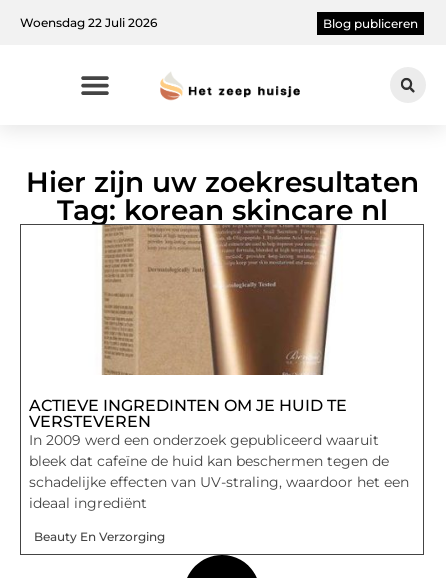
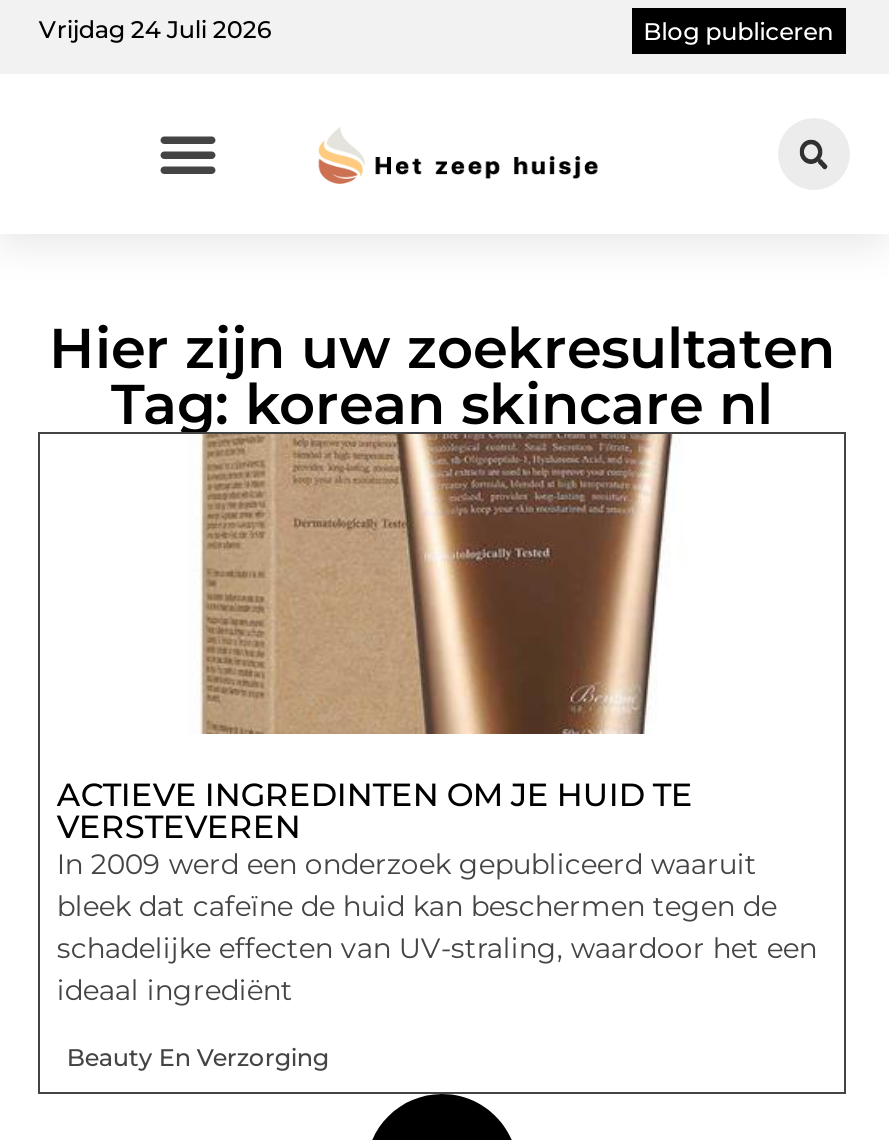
[20,15,157,30] Woensdag 22 Juli 2026 -> [39,13,271,43] Vrijdag 24 Juli 2026

